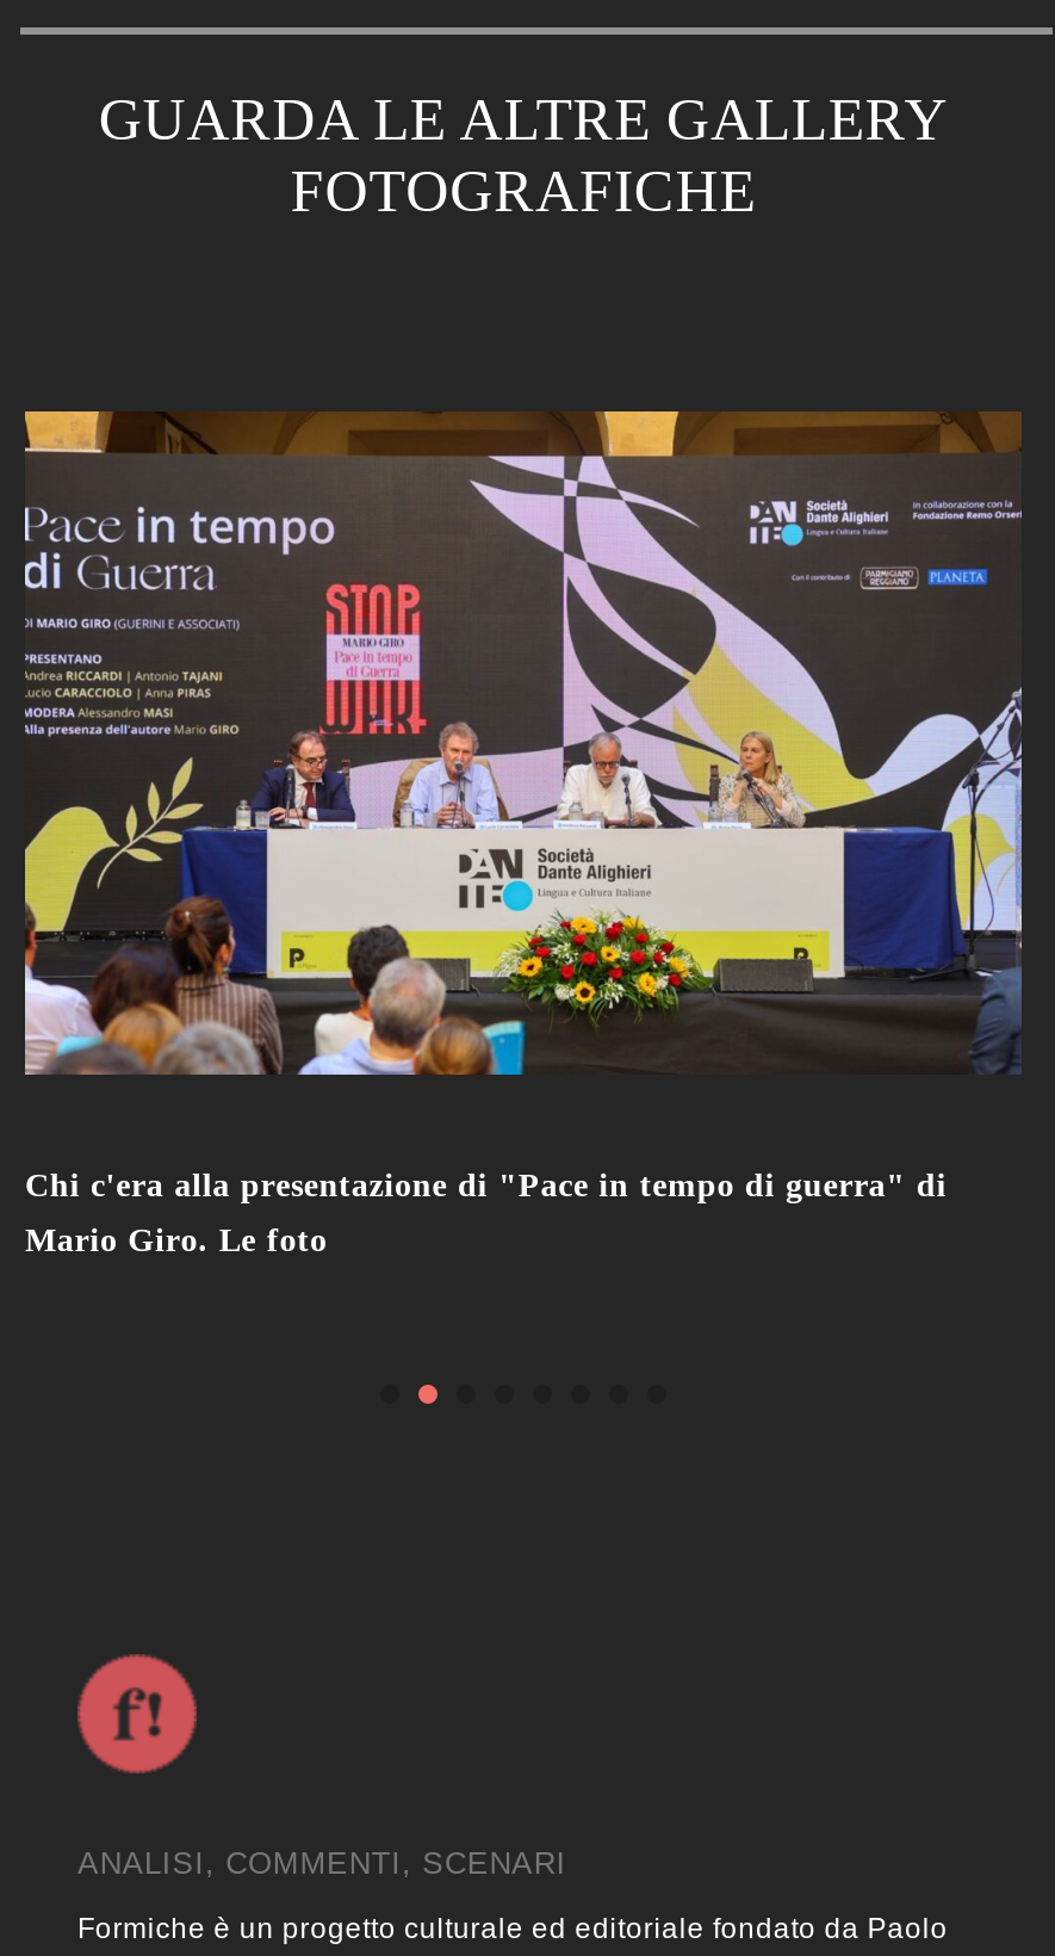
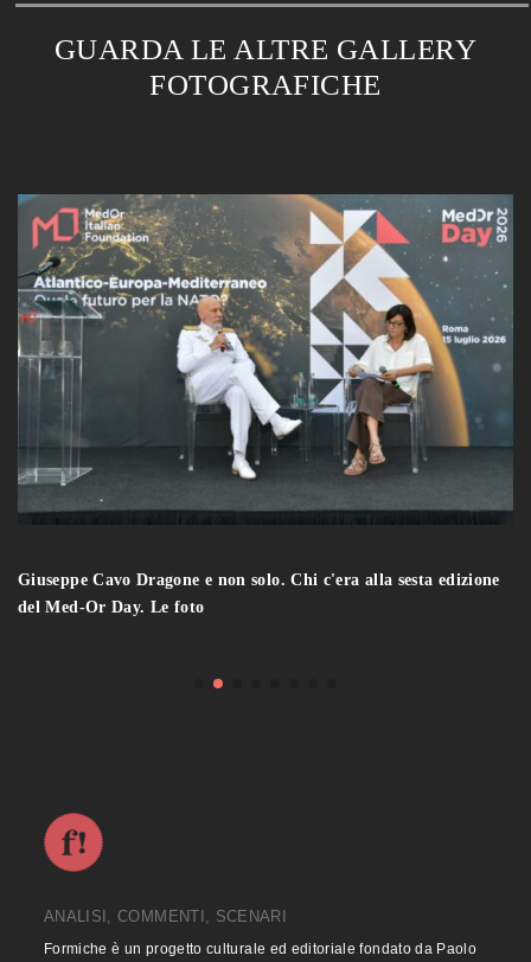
[23,408,1024,1205] [image] | Chi c'era alla presentazione di "Pace in tempo di guerra" di -> [17,193,513,588] [image] | Giuseppe Cavo Dragone e non solo. Chi c'era alla sesta edizione
[25,1224,327,1259] Mario Giro. Le foto -> [18,598,204,616] del Med-Or Day. Le foto

